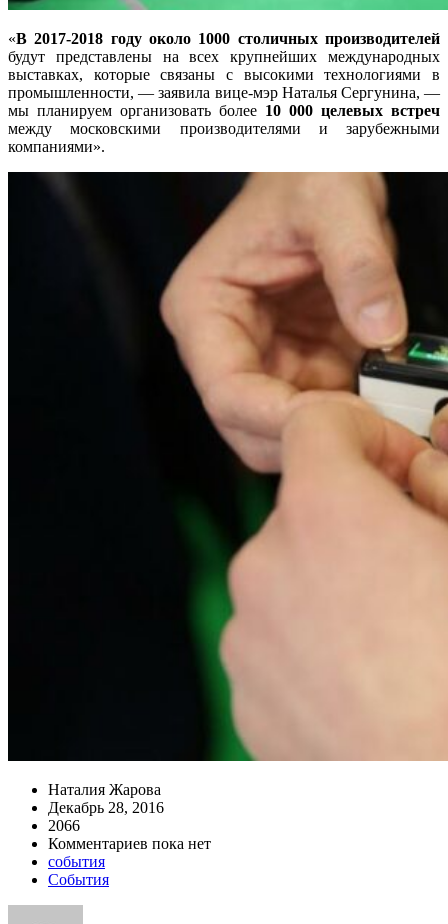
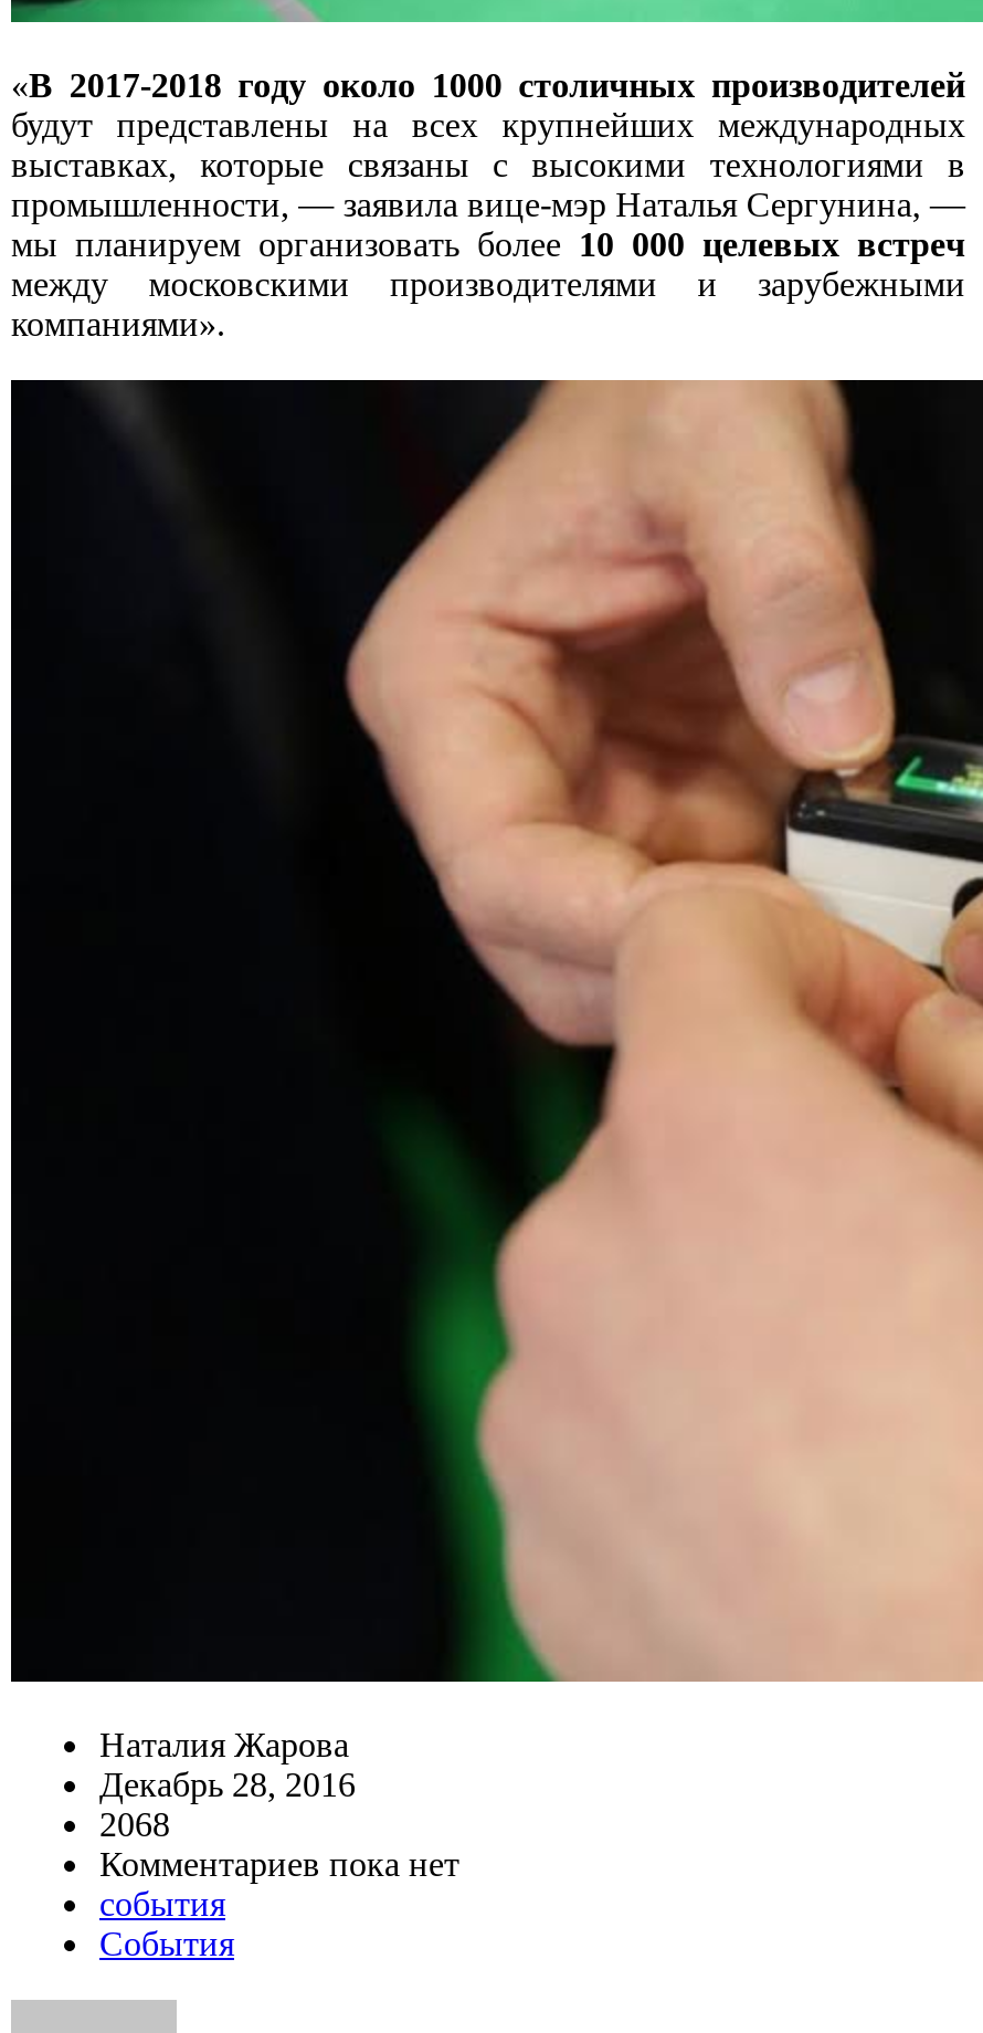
[48,817,80,834] 2066 -> [99,1806,170,1844] 2068

